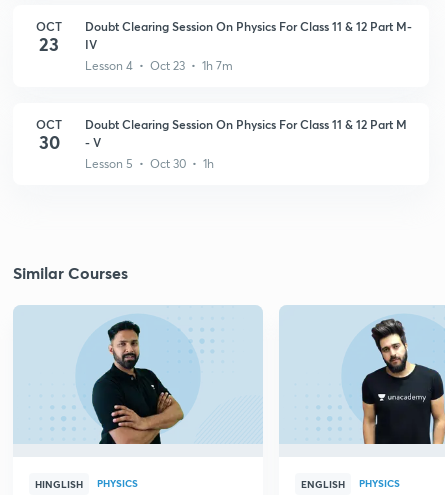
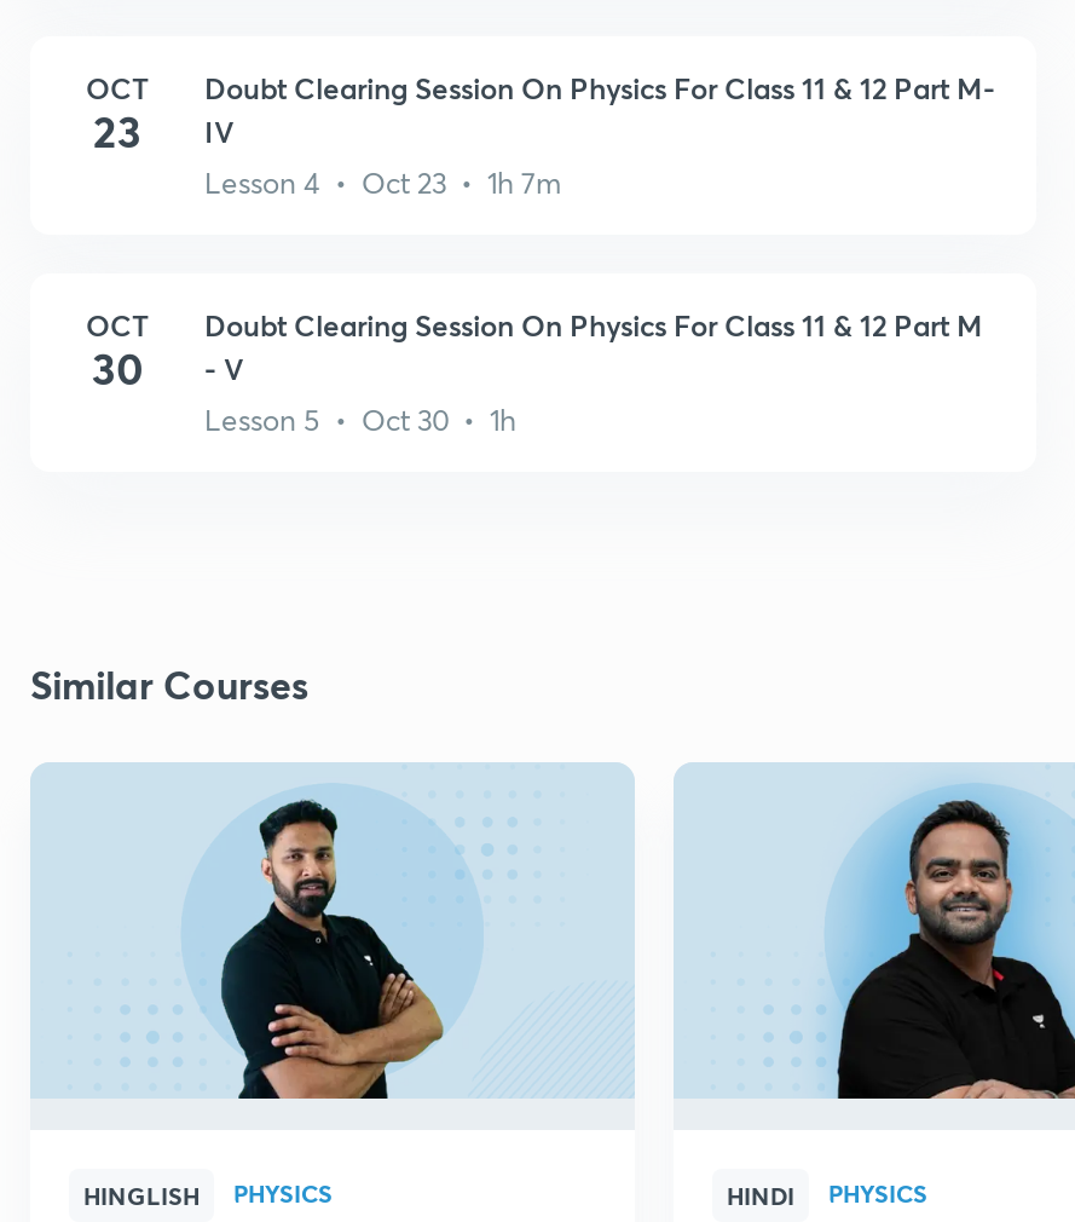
[346,318,442,445] [image] -> [833,796,1068,1101] [image]
[301,476,345,490] ENGLISH -> [727,1177,794,1211] HINDI

